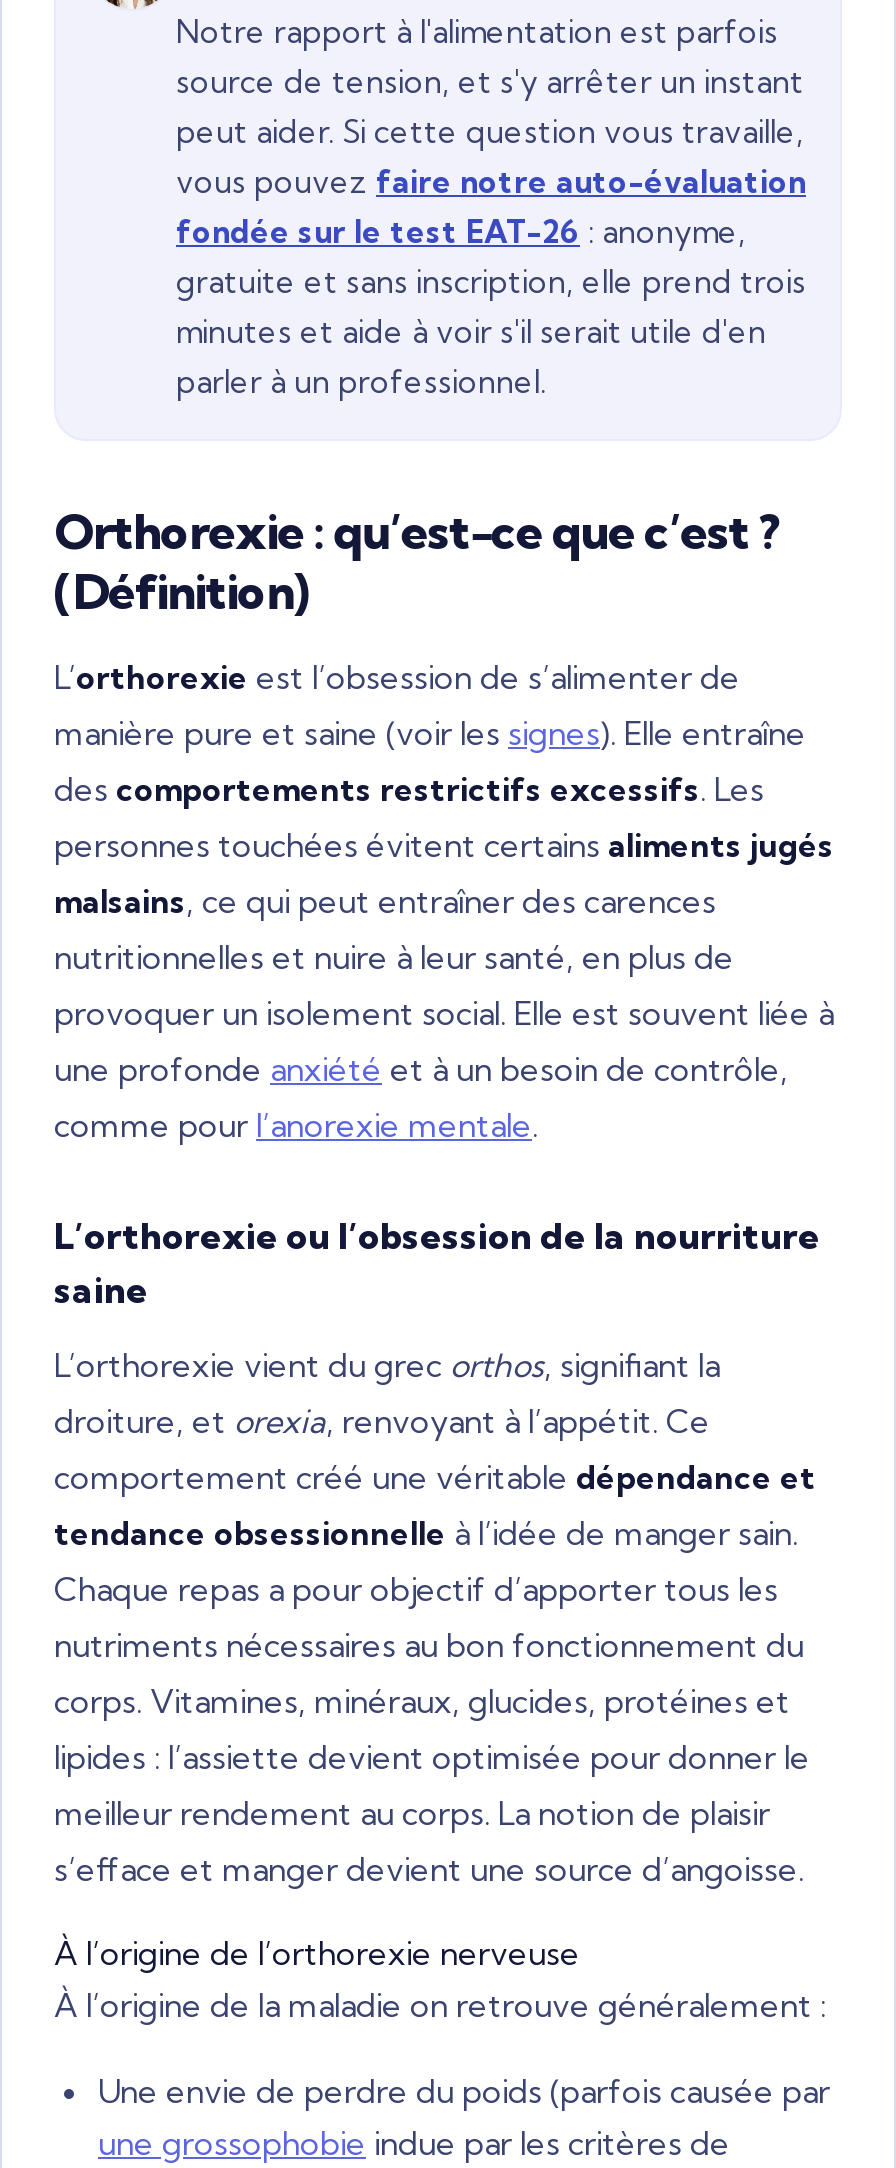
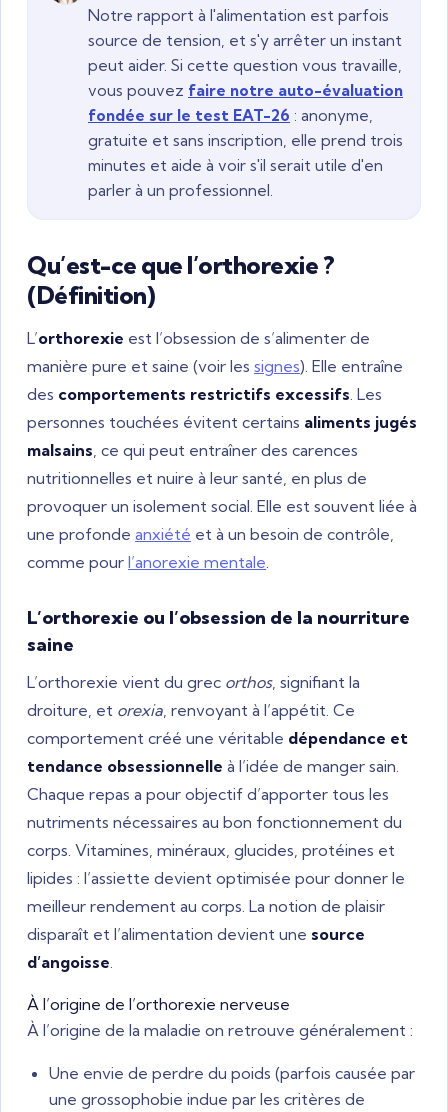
[54,500,781,560] Orthorexie : qu’est-ce que c’est ? -> [27,250,335,280] Qu’est-ce que l’orthorexie ?
[54,1848,804,1888] s’efface et manger devient une source d’angoisse. -> [27,924,365,972] disparaît et l’alimentation devient une source | d’angoisse.

